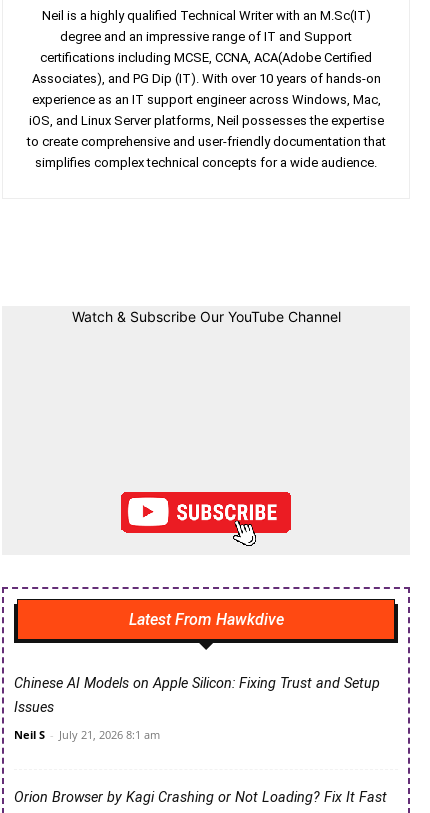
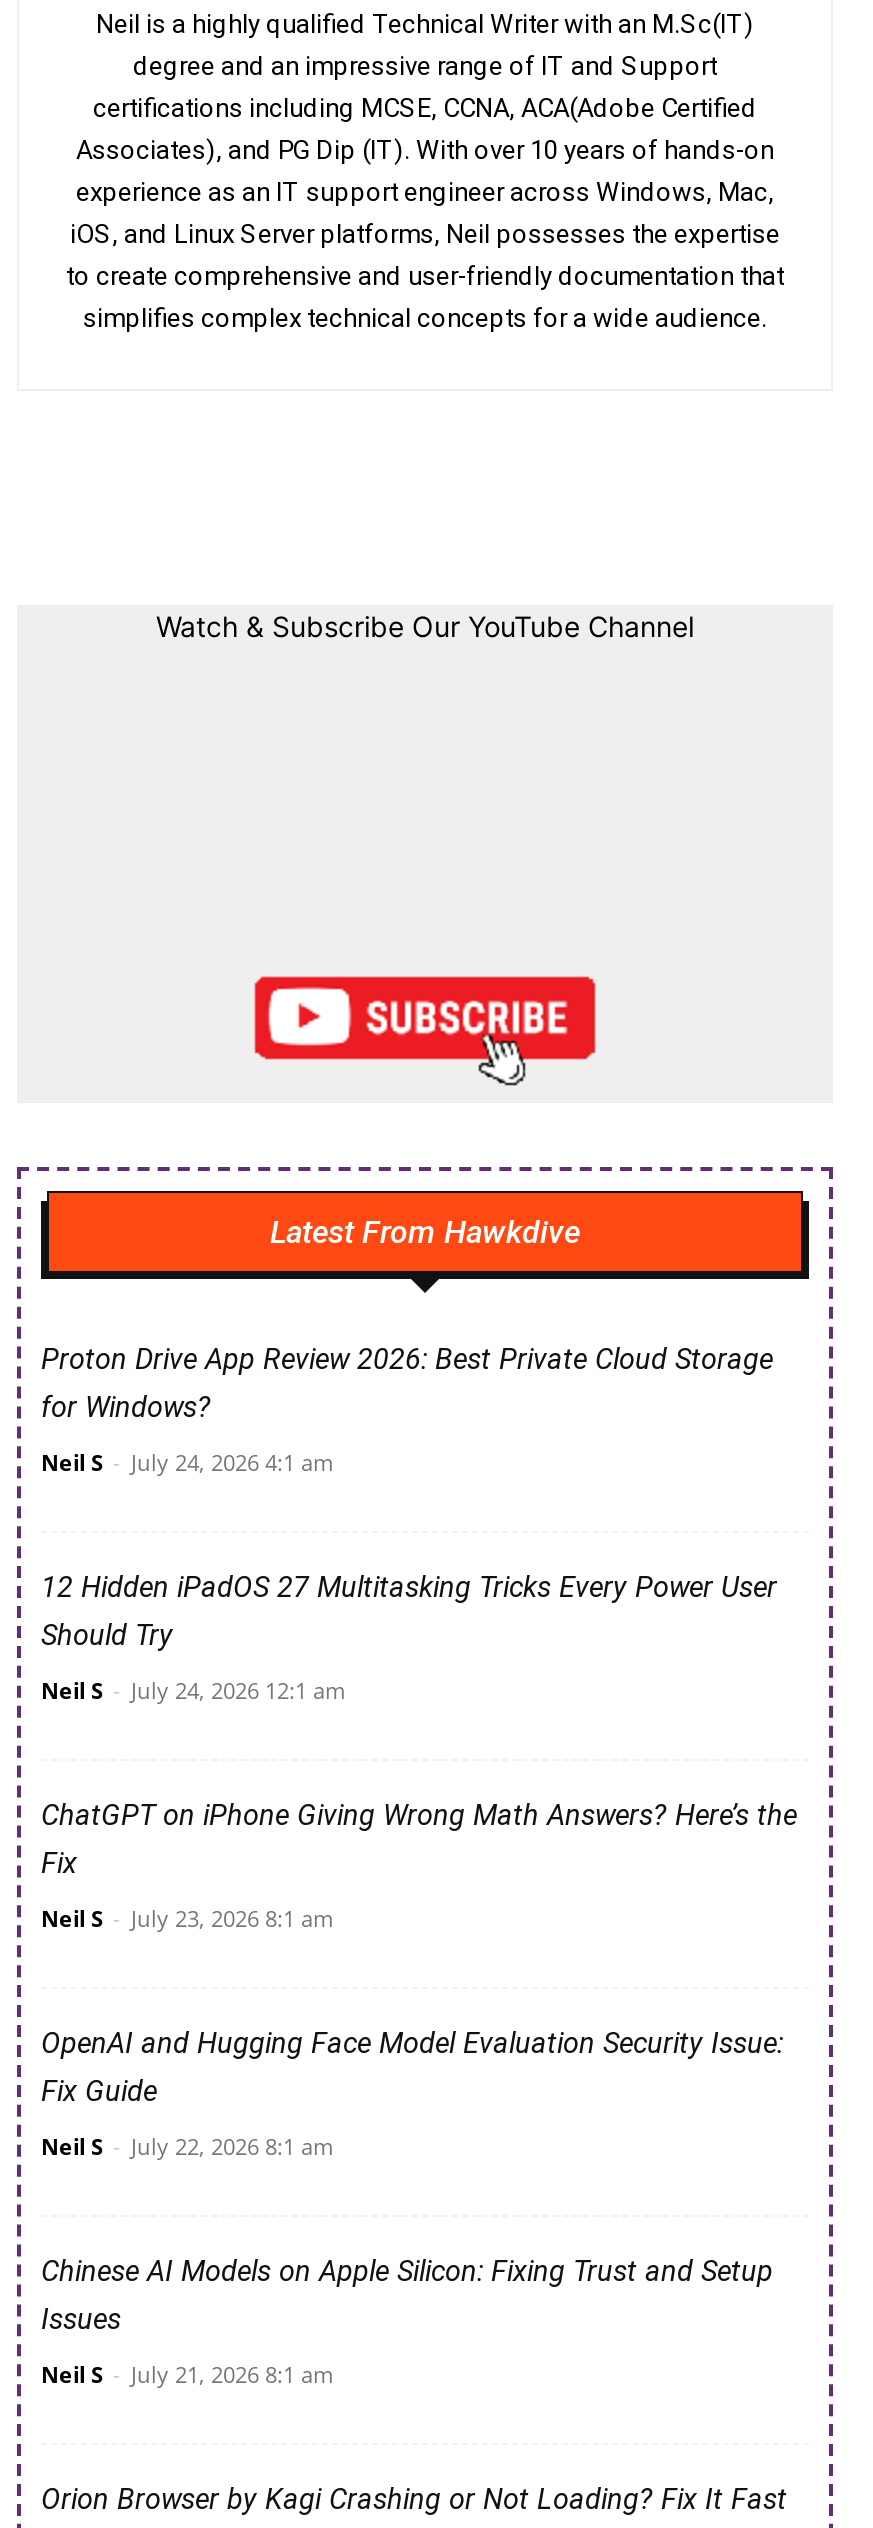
none -> [41,1343,773,1477] Proton Drive App Review 2026: Best Private Cloud Storage | for Windows? | Neil S - July 24, 2026 4:1 am
none -> [41,1571,777,1705] 12 Hidden iPadOS 27 Multitasking Tricks Every Power User | Should Try | Neil S - July 24, 2026 12:1 am
none -> [41,1799,797,1933] ChatGPT on iPhone Giving Wrong Math Answers? Here’s the | Fix | Neil S - July 23, 2026 8:1 am
none -> [41,2027,783,2161] OpenAI and Hugging Face Model Evaluation Security Issue: | Fix Guide | Neil S - July 22, 2026 8:1 am

